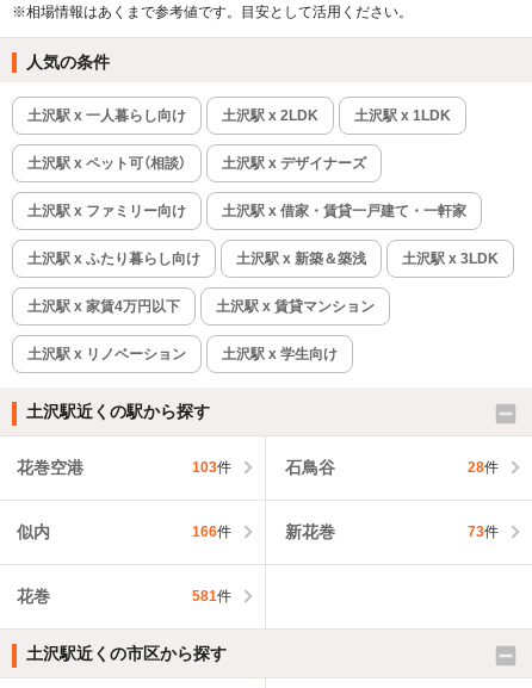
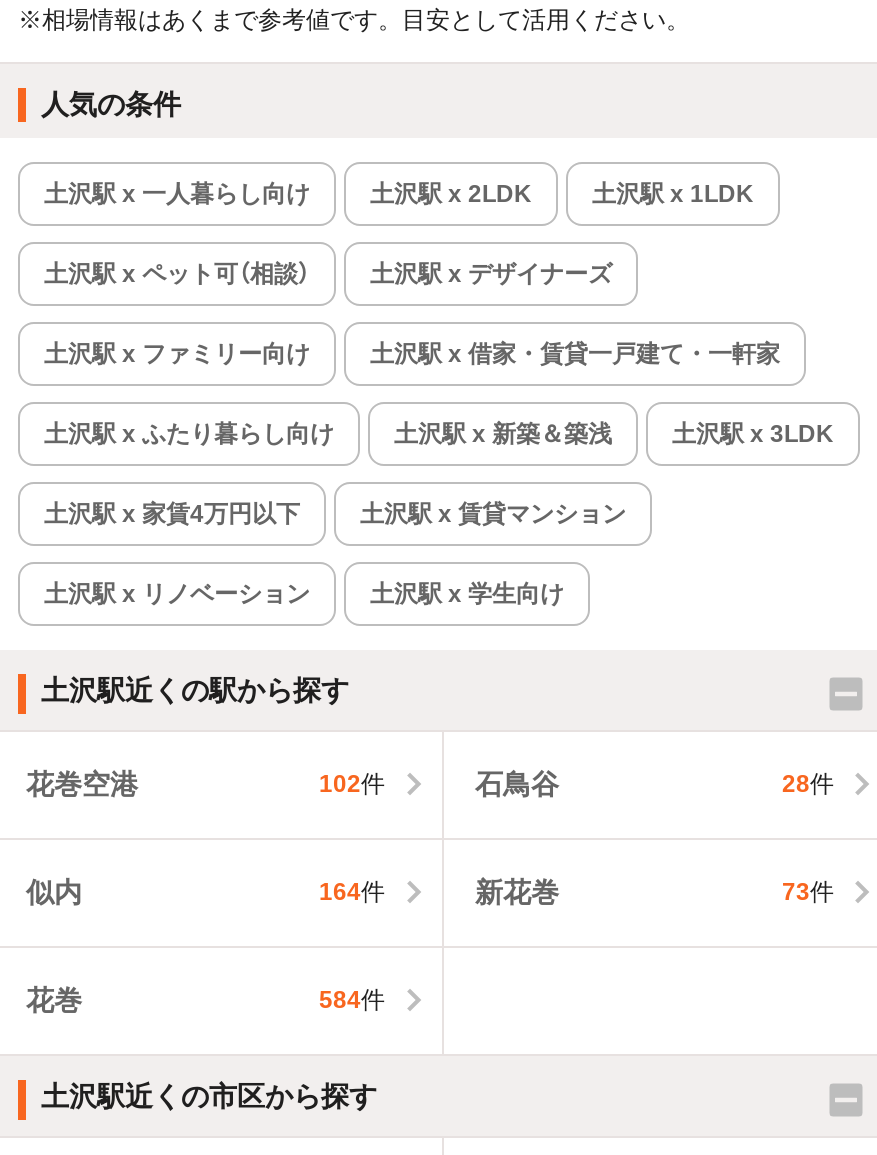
[191,459,231,476] 103件 -> [319,770,385,798] 102件
[191,524,231,540] 166件 -> [319,878,385,906] 164件
[191,588,231,605] 581件 -> [319,986,385,1014] 584件

